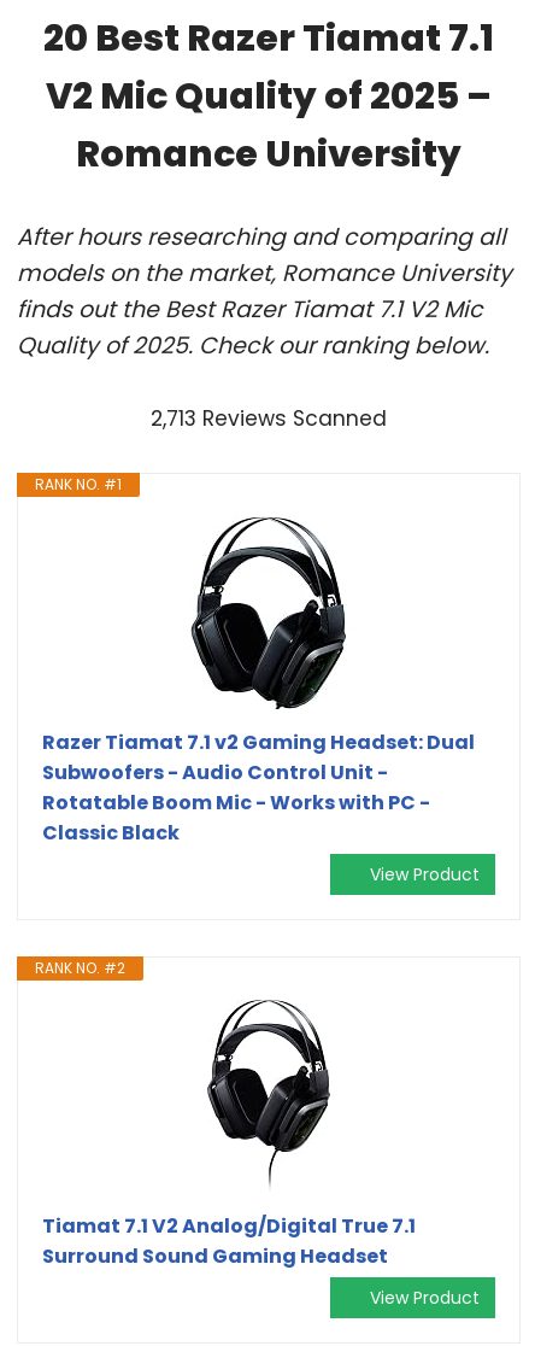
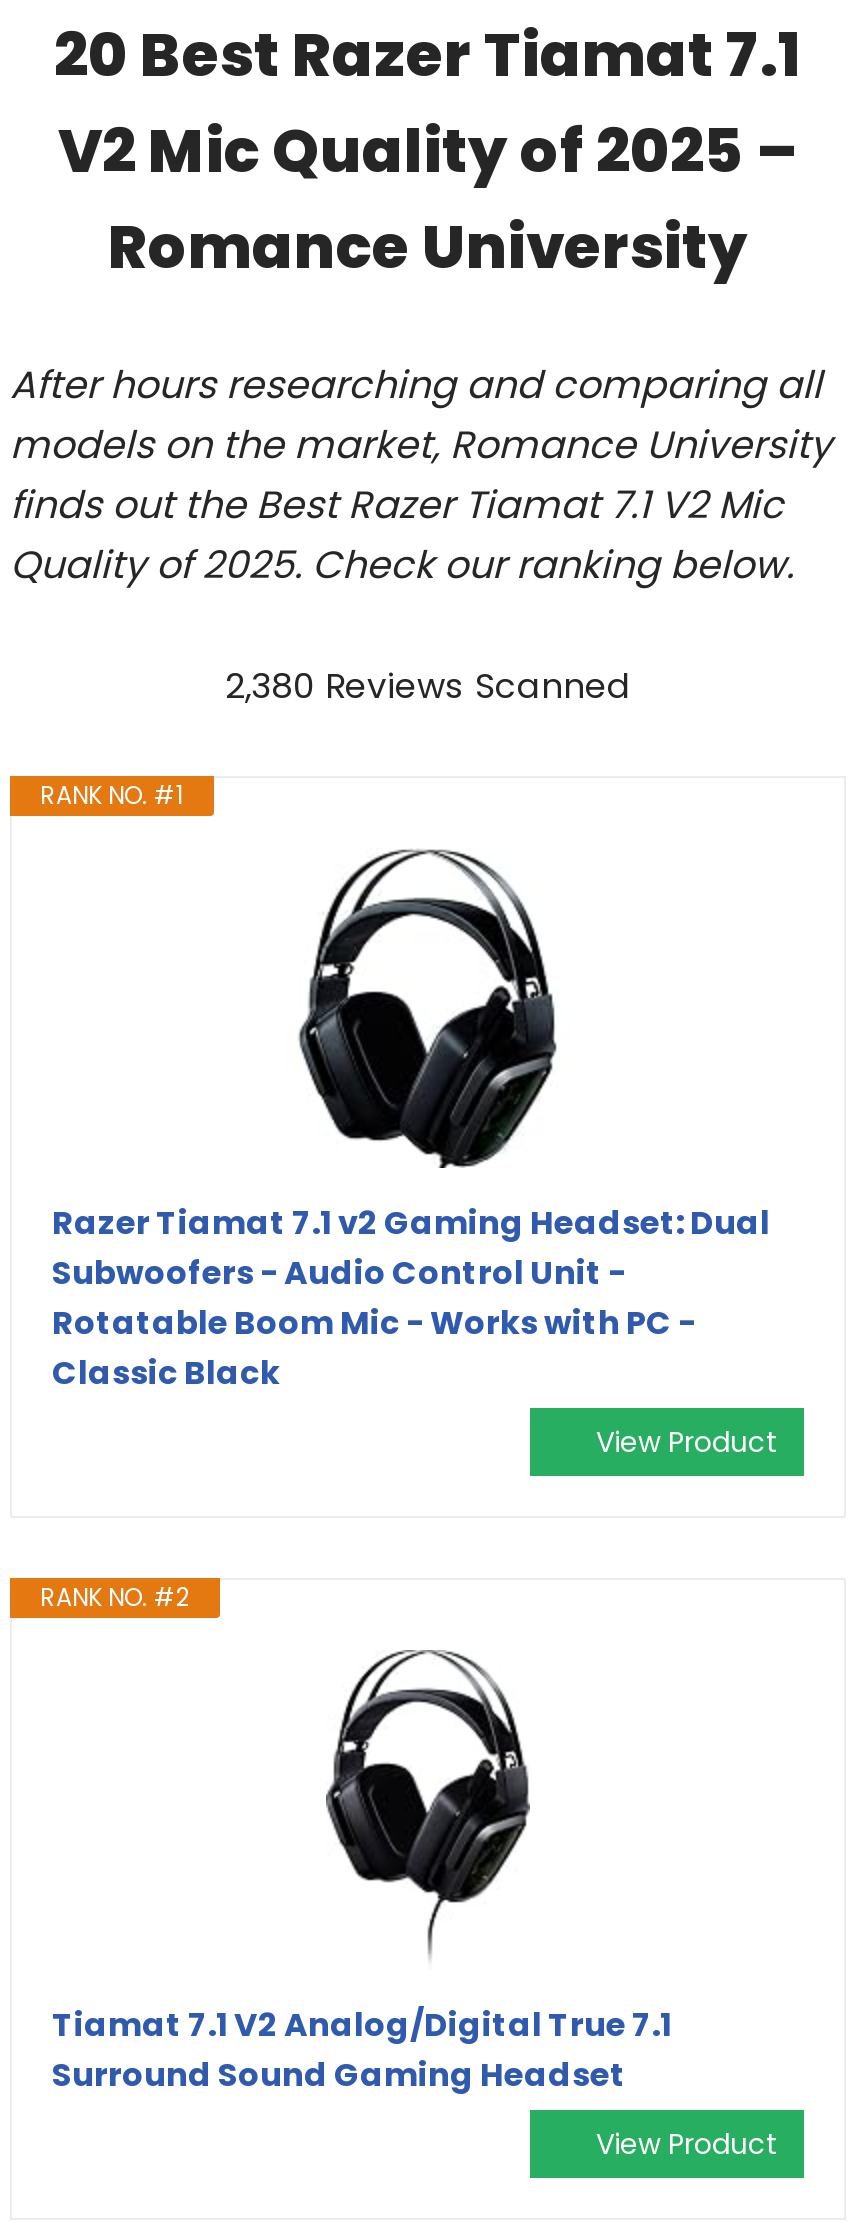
[151,404,387,433] 2,713 Reviews Scanned -> [225,662,631,710] 2,380 Reviews Scanned

